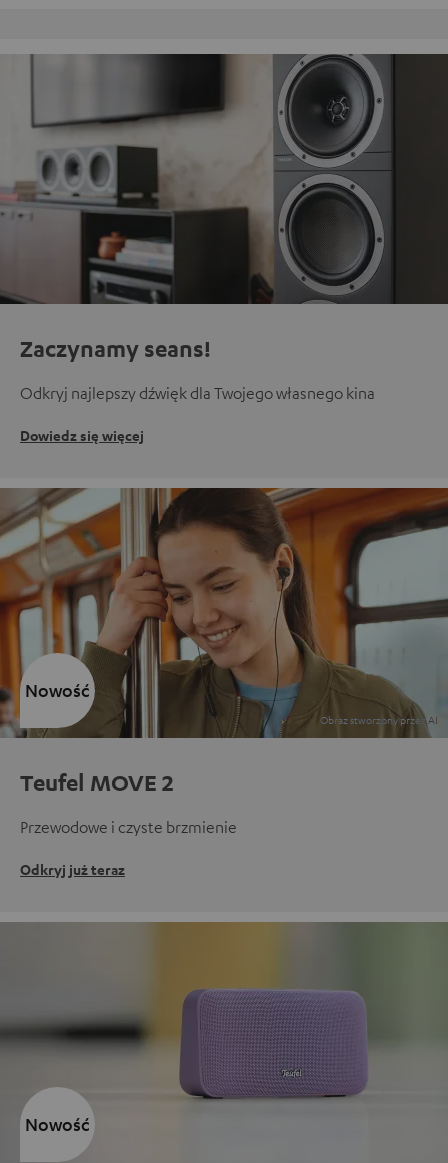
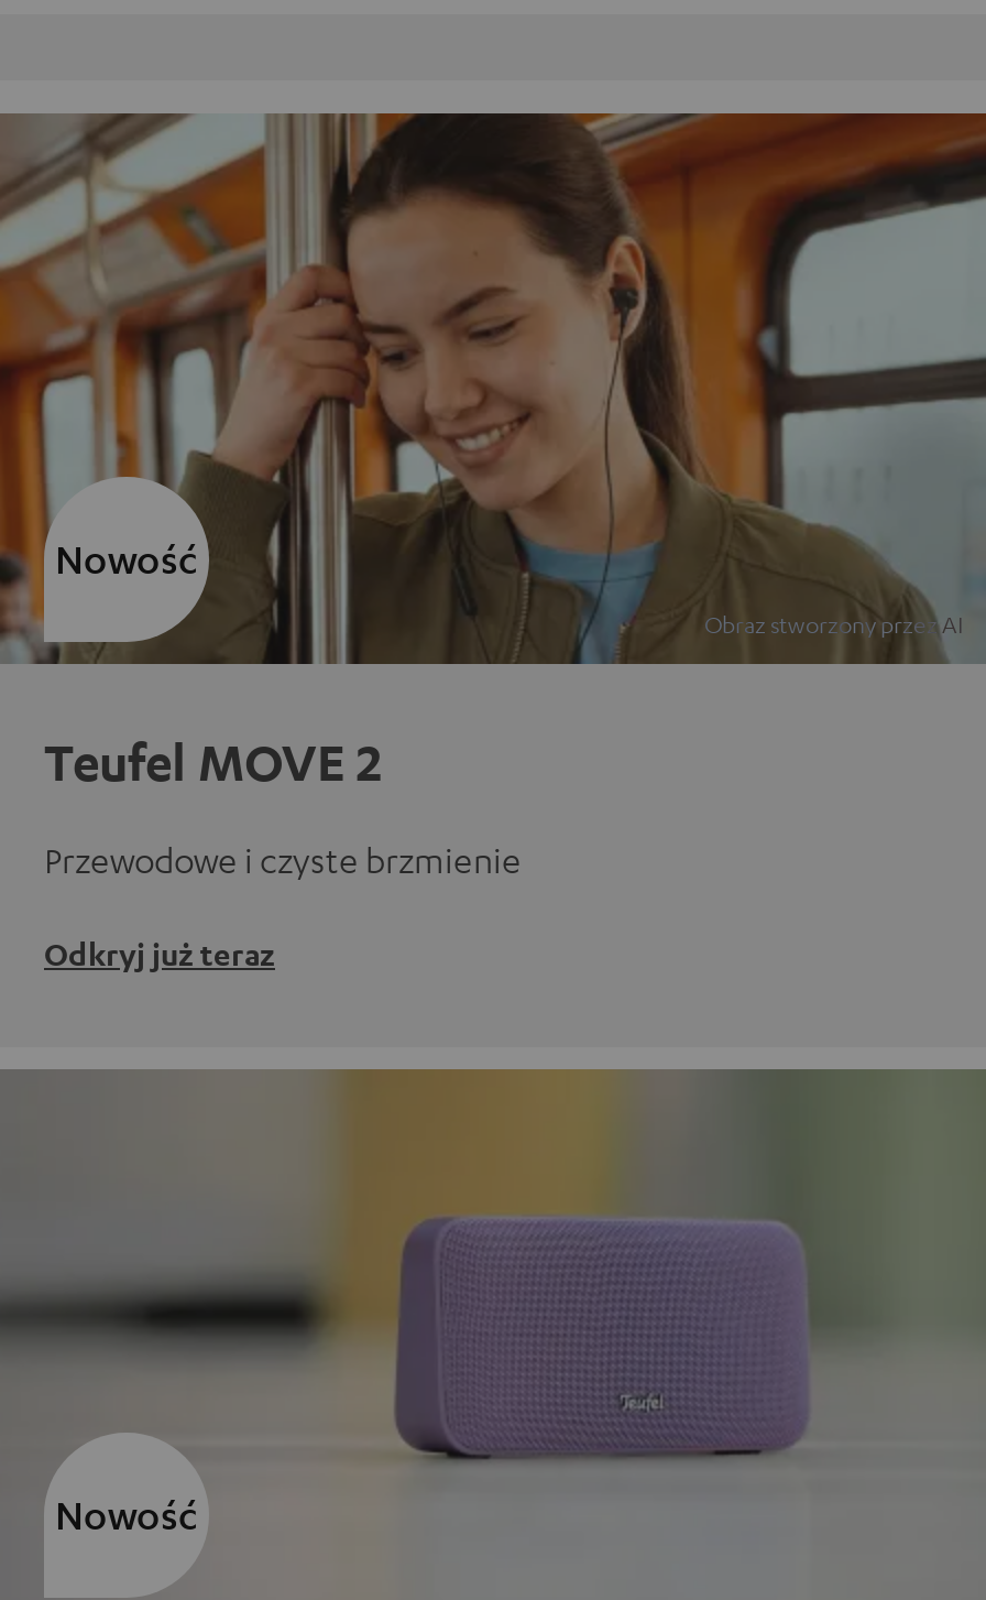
[3,53,445,445] [image] | Zaczynamy seans! | Odkryj najlepszy dźwięk dla Twojego własnego kina | Dowiedz się więcej -> none

